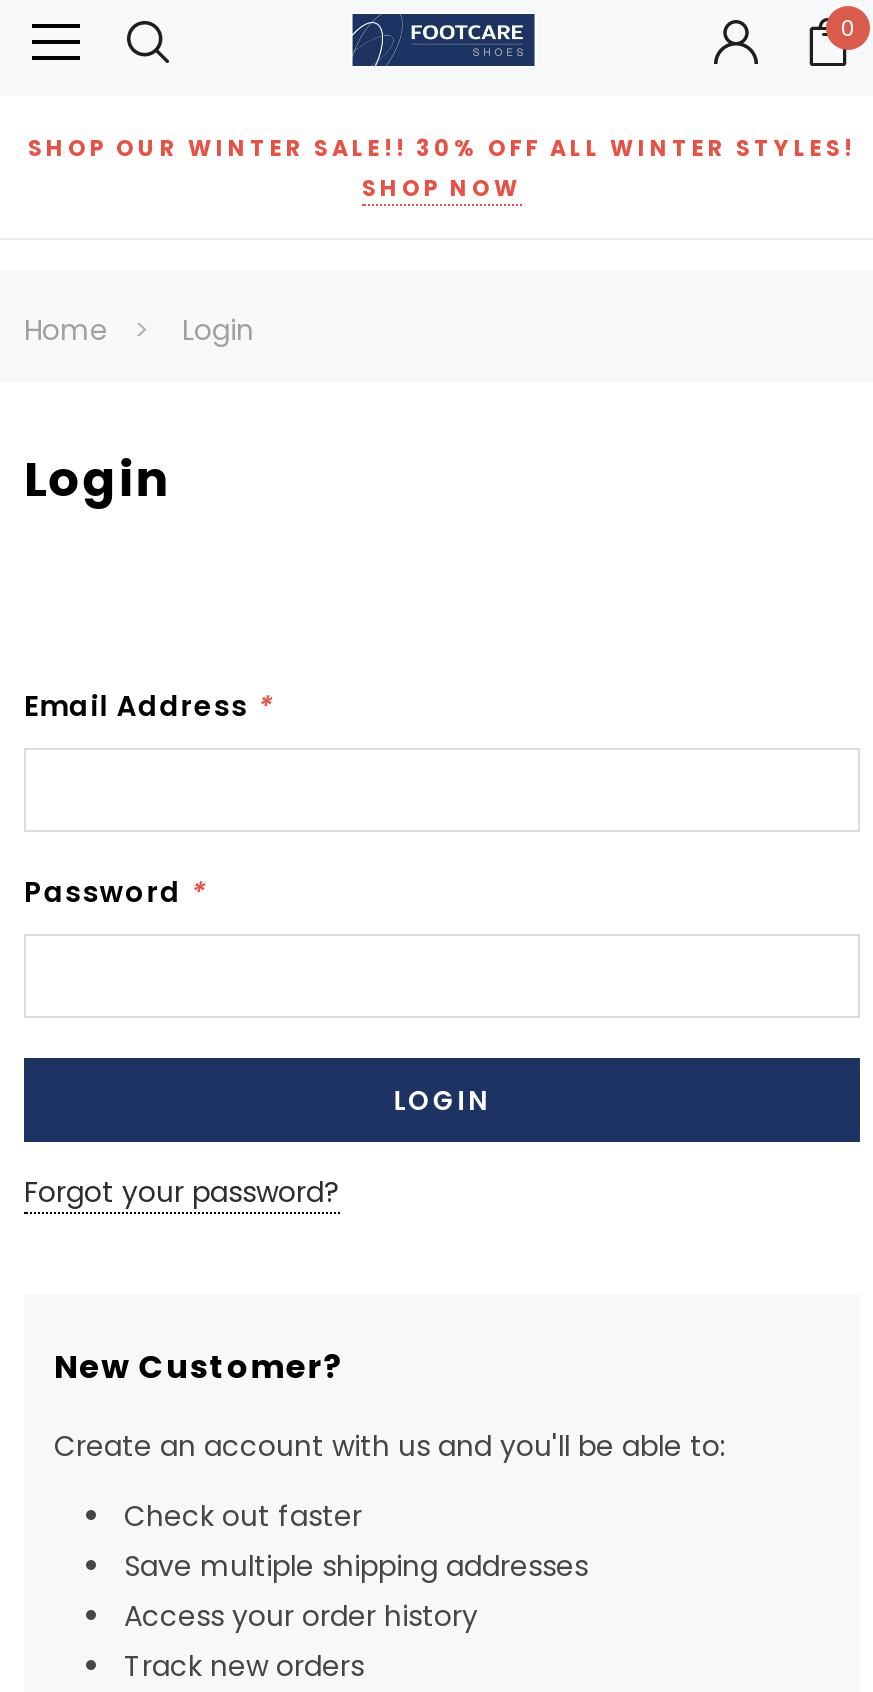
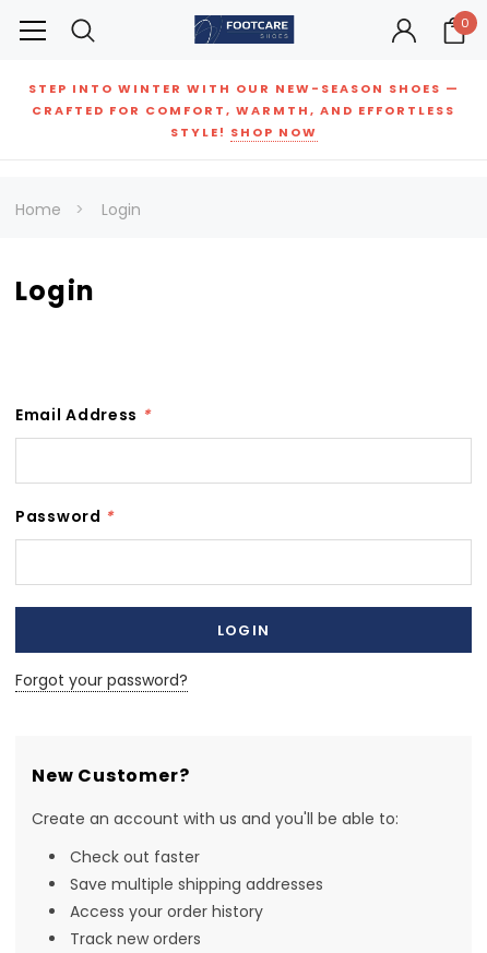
[28,132,856,204] SHOP OUR WINTER SALE!! 30% OFF ALL WINTER STYLES! | SHOP NOW -> [28,80,459,141] STEP INTO WINTER WITH OUR NEW-SEASON SHOES — | CRAFTED FOR COMFORT, WARMTH, AND EFFORTLESS | STYLE! SHOP NOW

